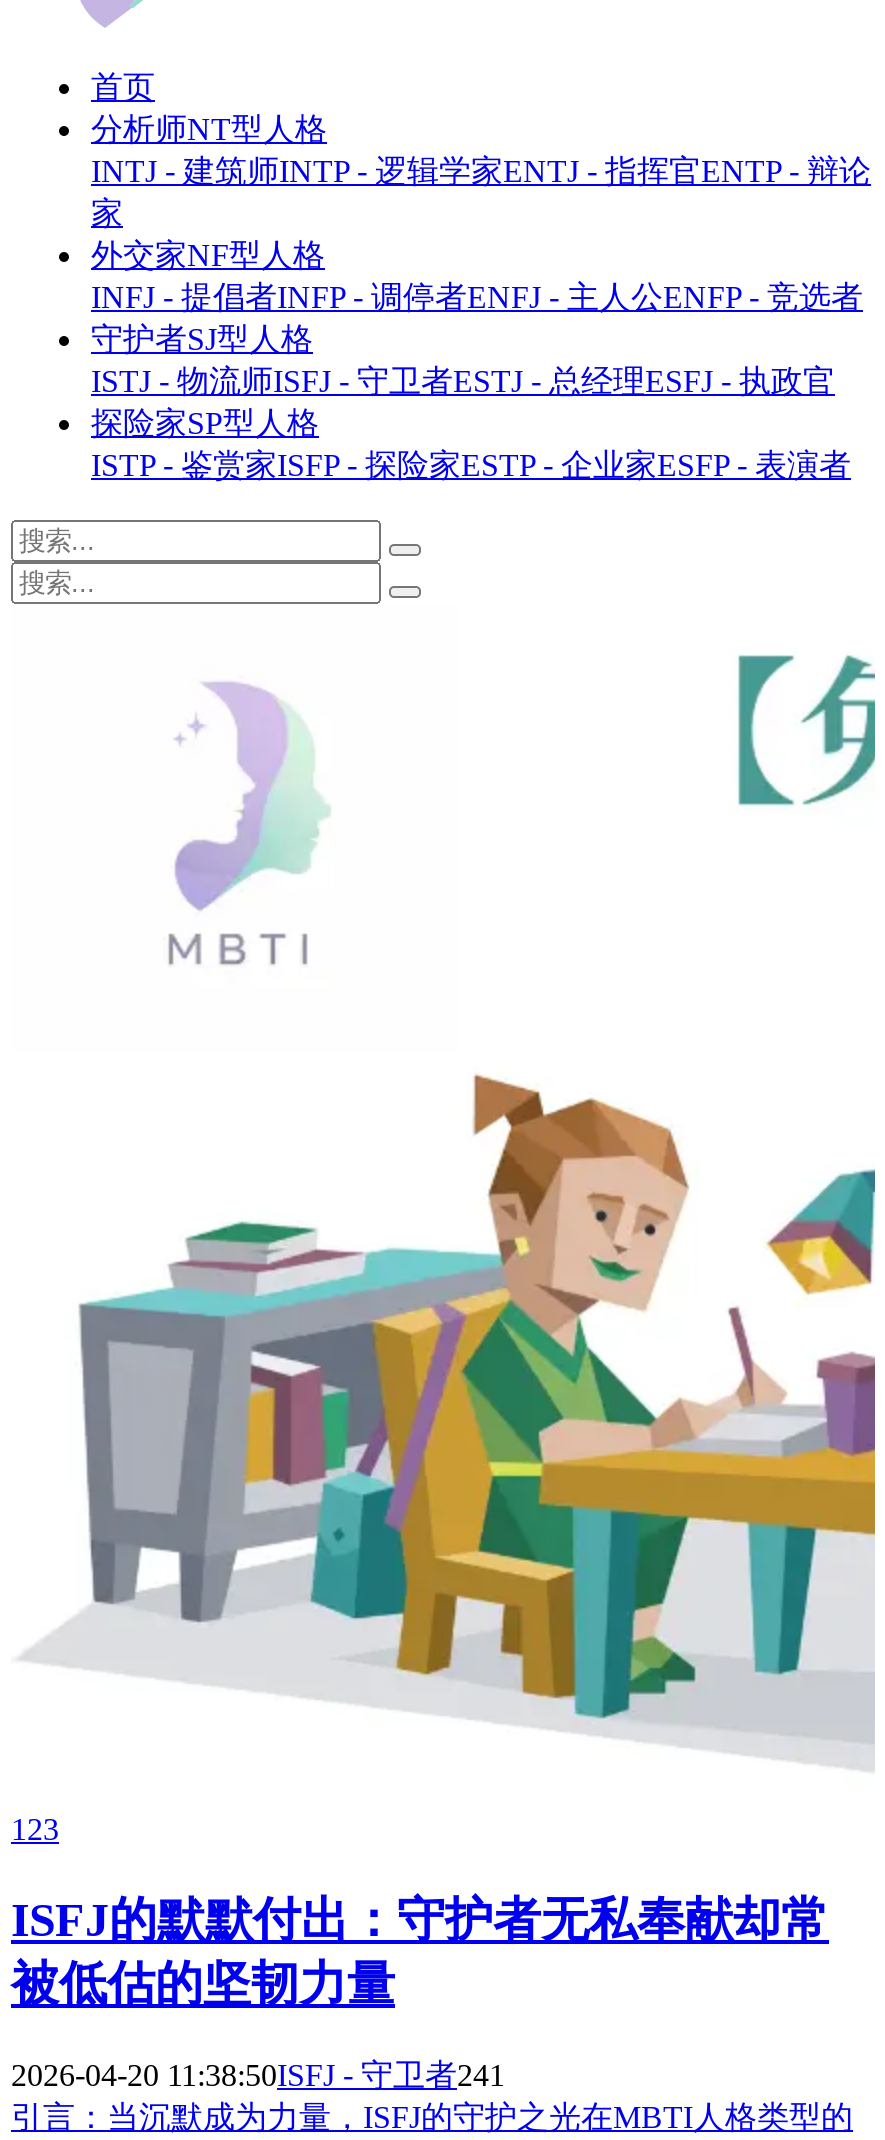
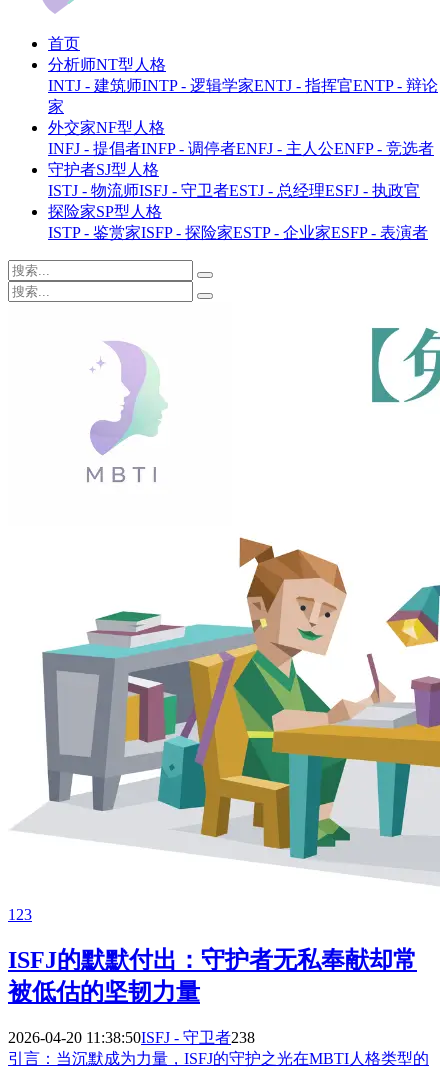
[11,2058,505,2092] 2026-04-20 11:38:50ISFJ - 守卫者241 -> [8,1029,255,1046] 2026-04-20 11:38:50ISFJ - 守卫者238

